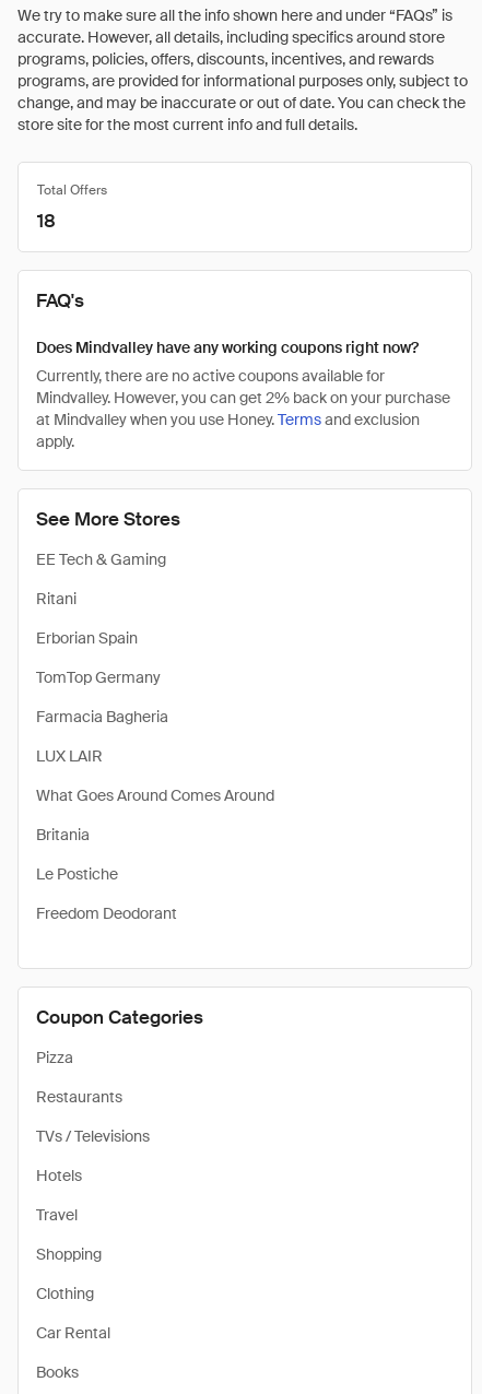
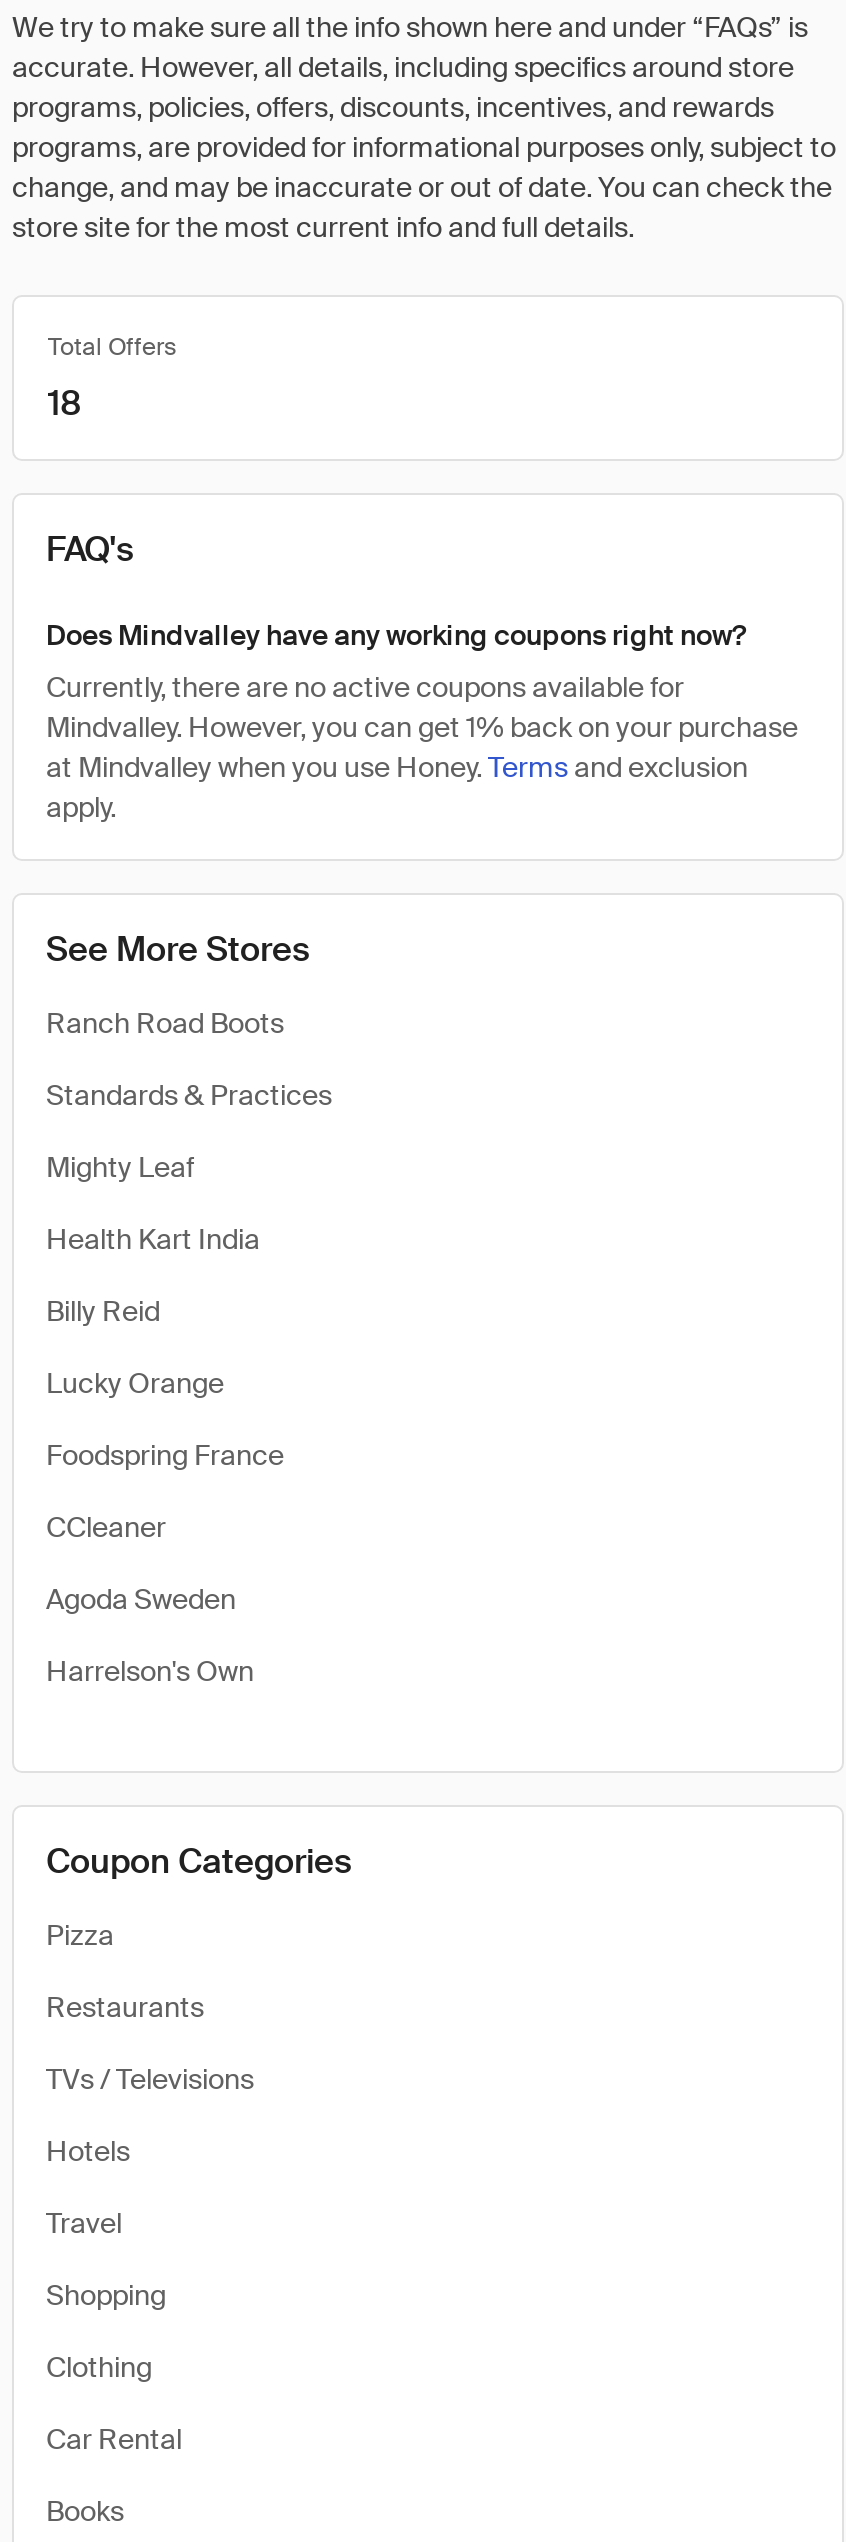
[36,388,450,407] Mindvalley. However, you can get 2% back on your purchase -> [46,709,798,745] Mindvalley. However, you can get 1% back on your purchase
[36,550,166,569] EE Tech & Gaming -> [46,1005,284,1041] Ranch Road Boots
[36,589,77,609] Ritani -> [46,1077,332,1113] Standards & Practices
[36,628,138,648] Erborian Spain -> [46,1149,194,1185] Mighty Leaf
[36,668,161,687] TomTop Germany -> [46,1221,260,1257] Health Kart India
[36,707,168,726] Farmacia Bagheria -> [46,1293,160,1329] Billy Reid
[36,746,103,766] LUX LAIR -> [46,1365,224,1401] Lucky Orange
[36,785,274,805] What Goes Around Comes Around -> [46,1437,284,1473] Foodspring France
[36,825,90,844] Britania -> [46,1509,166,1545] CCleaner
[36,864,118,884] Le Postiche -> [46,1581,236,1617] Agoda Sweden
[36,903,177,923] Freedom Deodorant -> [46,1653,254,1689] Harrelson's Own

